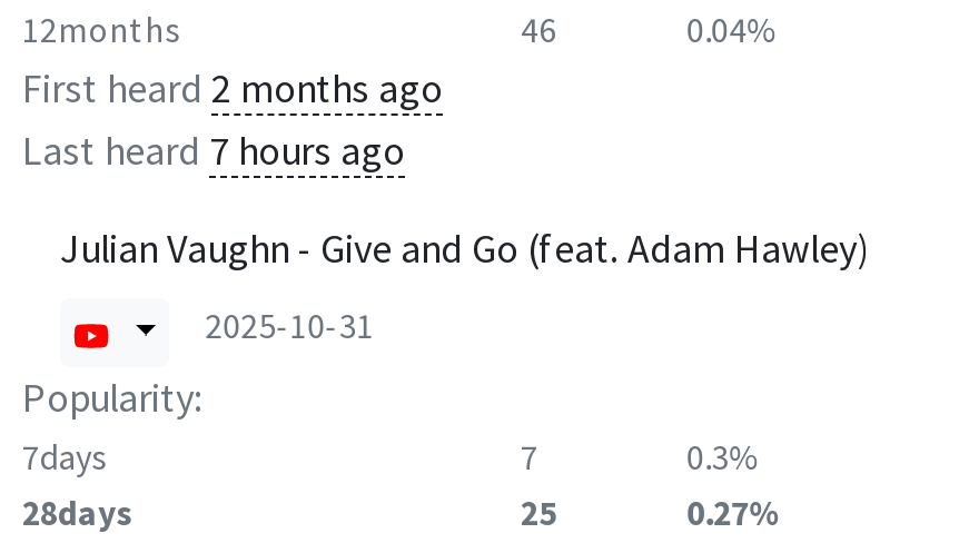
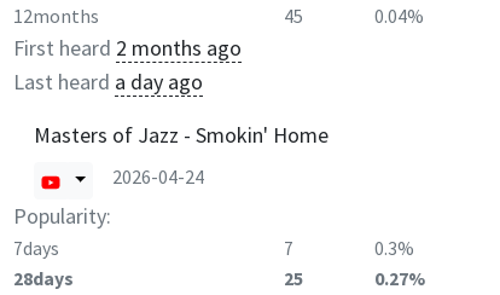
[521,9,556,51] 46 -> [284,5,303,28] 45
[22,125,405,176] Last heard 7 hours ago -> [13,68,203,96] Last heard a day ago
[60,223,870,274] Julian Vaughn - Give and Go (feat. Adam Hawley) -> [34,121,329,149] Masters of Jazz - Smokin' Home
[205,305,374,347] 2025-10-31 -> [113,166,204,189] 2026-04-24

